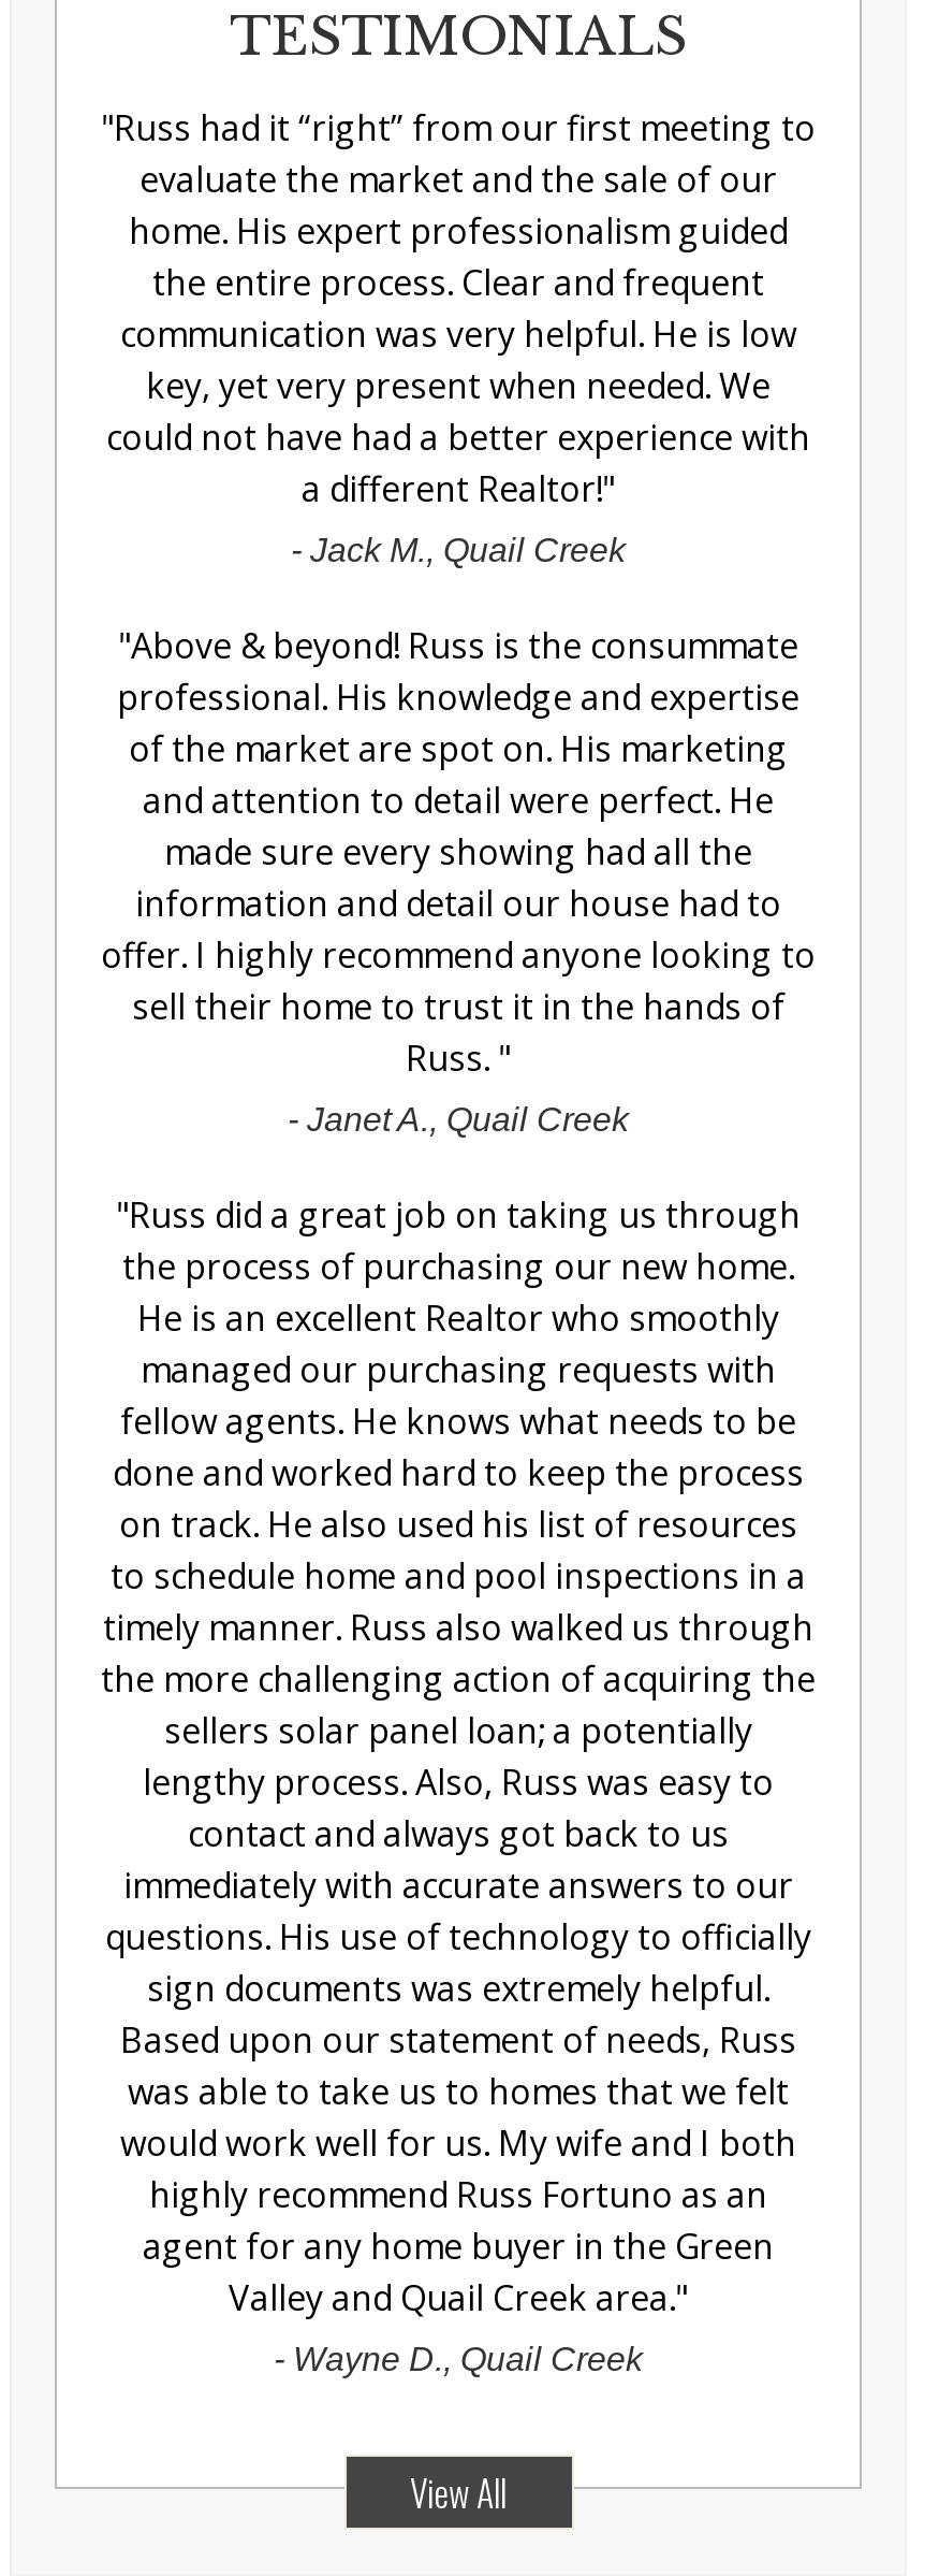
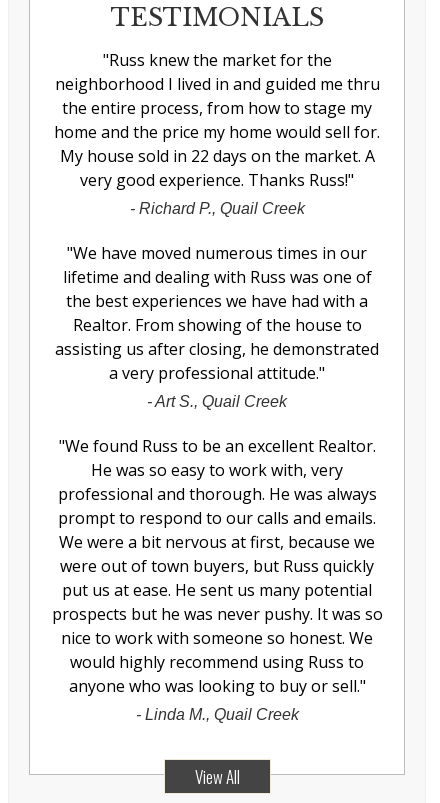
[101,105,816,569] "Russ had it “right” from our first meeting to | evaluate the market and the sale of our | home. His expert professionalism guided | the entire process. Clear and frequent | communication was very helpful. He is low | key, yet very present when needed. We | could not have had a better experience with | a different Realtor!" | - Jack M., Quail Creek -> [54,49,380,217] "Russ knew the market for the | neighborhood I lived in and guided me thru | the entire process, from how to stage my | home and the price my home would sell for. | My house sold in 22 days on the market. A | very good experience. Thanks Russ!" | - Richard P., Quail Creek
[101,623,816,1138] "Above & beyond! Russ is the consummate | professional. His knowledge and expertise | of the market are spot on. His marketing | and attention to detail were perfect. He | made sure every showing had all the | information and detail our house had to | offer. I highly recommend anyone looking to | sell their home to trust it in the hands of | Russ. " | - Janet A., Quail Creek -> [55,242,379,410] "We have moved numerous times in our | lifetime and dealing with Russ was one of | the best experiences we have had with a | Realtor. From showing of the house to | assisting us after closing, he demonstrated | a very professional attitude." | - Art S., Quail Creek
[101,1192,816,2378] "Russ did a great job on taking us through | the process of purchasing our new home. | He is an excellent Realtor who smoothly | managed our purchasing requests with | fellow agents. He knows what needs to be | done and worked hard to keep the process | on track. He also used his list of resources | to schedule home and pool inspections in a | timely manner. Russ also walked us through | the more challenging action of acquiring the | sellers solar panel loan; a potentially | lengthy process. Also, Russ was easy to | contact and always got back to us | immediately with accurate answers to our | questions. His use of technology to officially | sign documents was extremely helpful. | Based upon our statement of needs, Russ | was able to take us to homes that we felt | would work well for us. My wife and I both | highly recommend Russ Fortuno as an | agent for any home buyer in the Green | Valley and Quail Creek area." | - Wayne D., Quail Creek -> [51,435,382,723] "We found Russ to be an excellent Realtor. | He was so easy to work with, very | professional and thorough. He was always | prompt to respond to our calls and emails. | We were a bit nervous at first, because we | were out of town buyers, but Russ quickly | put us at ease. He sent us many potential | prospects but he was never pushy. It was so | nice to work with someone so honest. We | would highly recommend using Russ to | anyone who was looking to buy or sell." | - Linda M., Quail Creek

